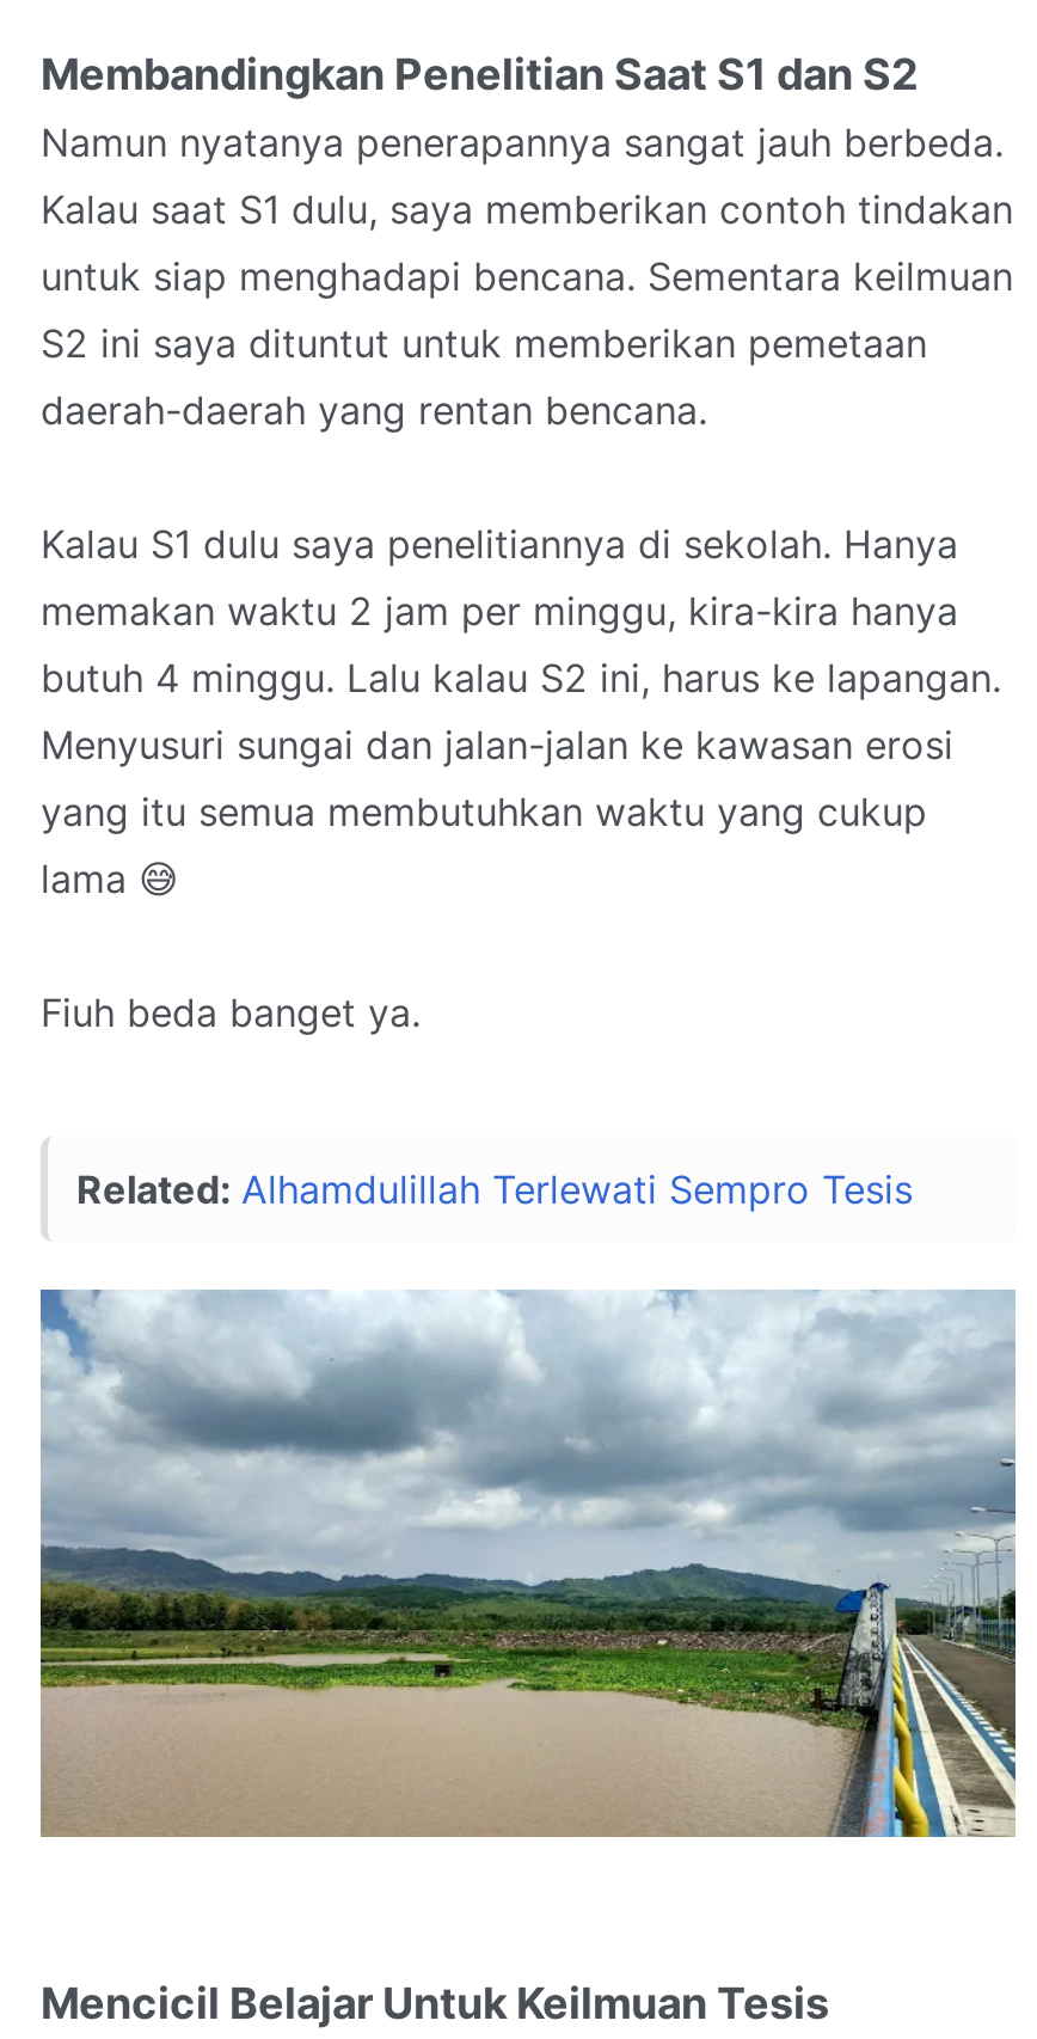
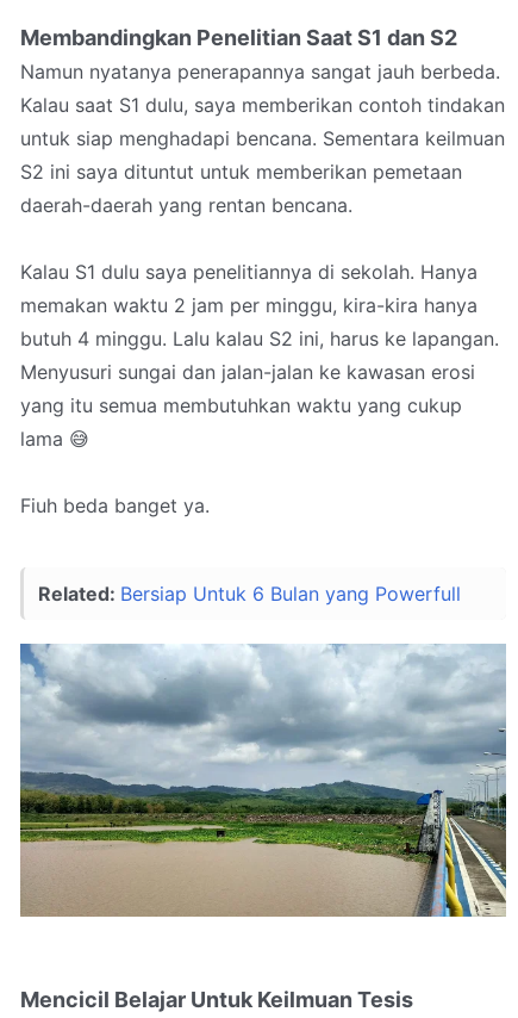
[76,1164,913,1212] Related: Alhamdulillah Terlewati Sempro Tesis -> [38,581,461,605] Related: Bersiap Untuk 6 Bulan yang Powerfull

